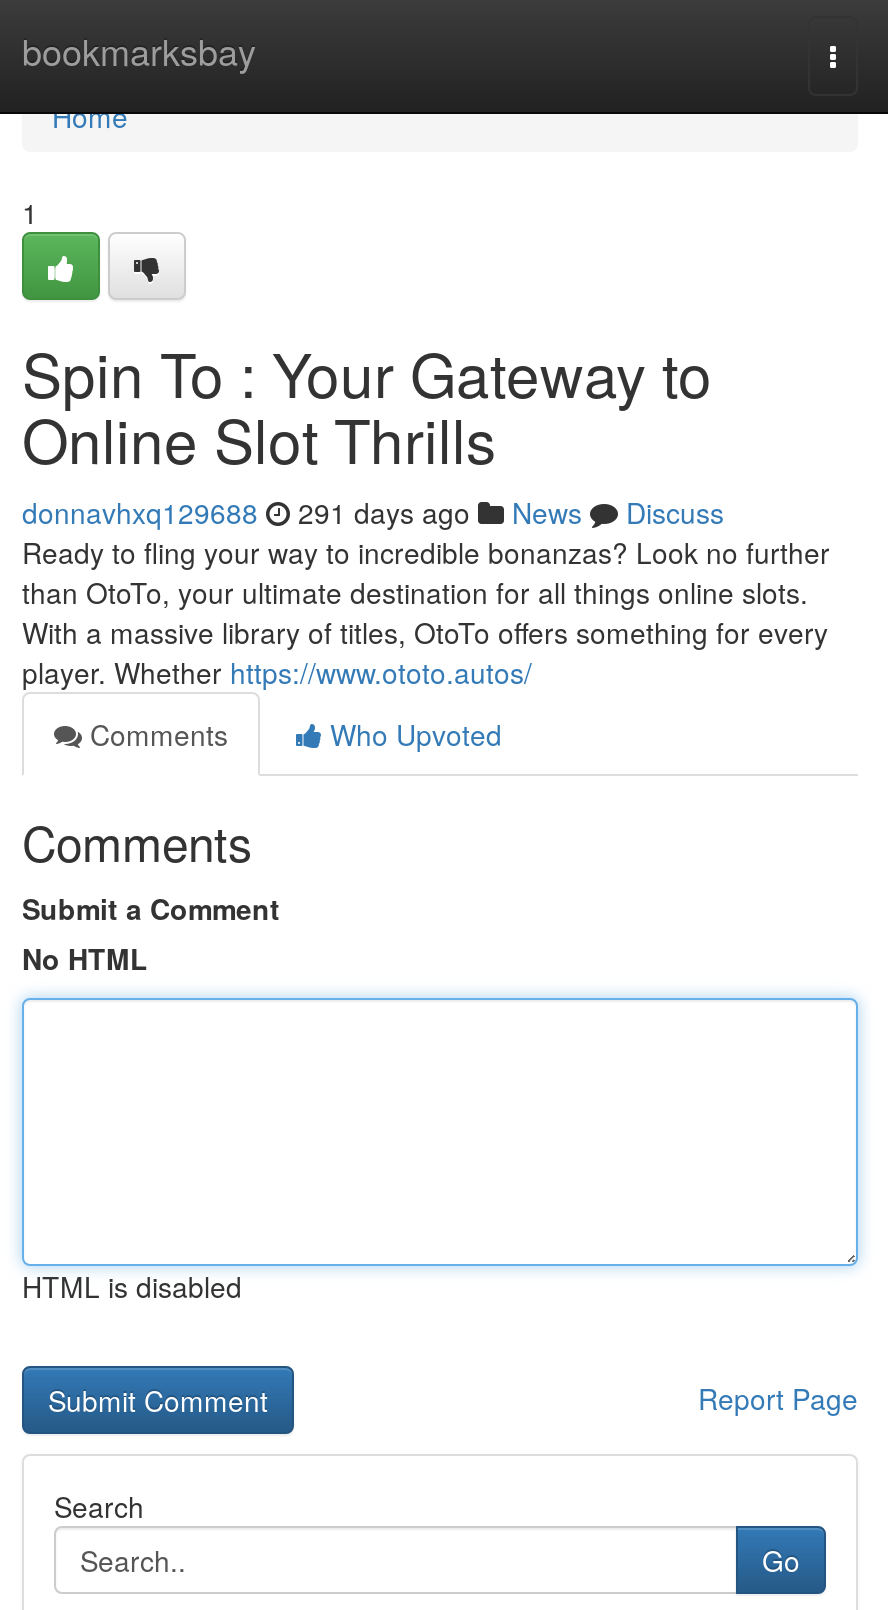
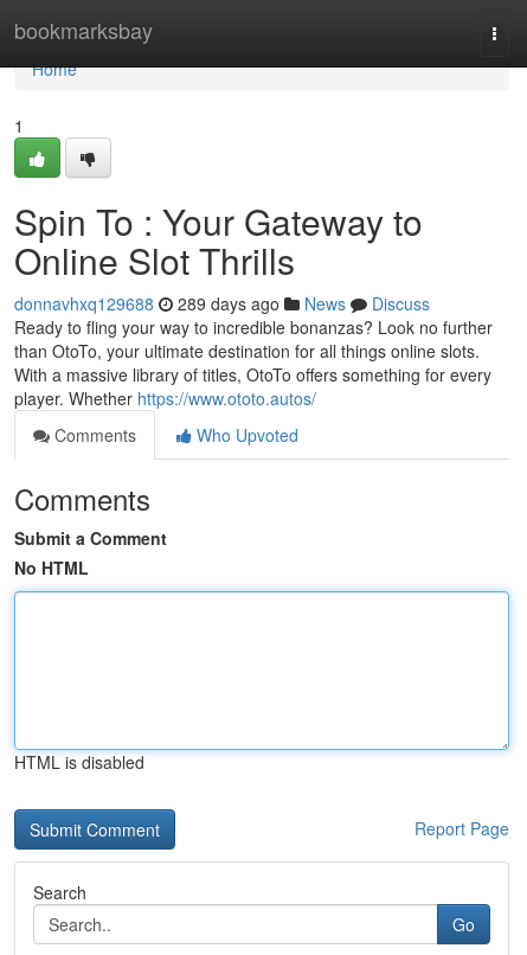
[22,492,724,532] donnavhxq129688 291 days ago News Discuss -> [14,291,430,315] donnavhxq129688 289 days ago News Discuss

